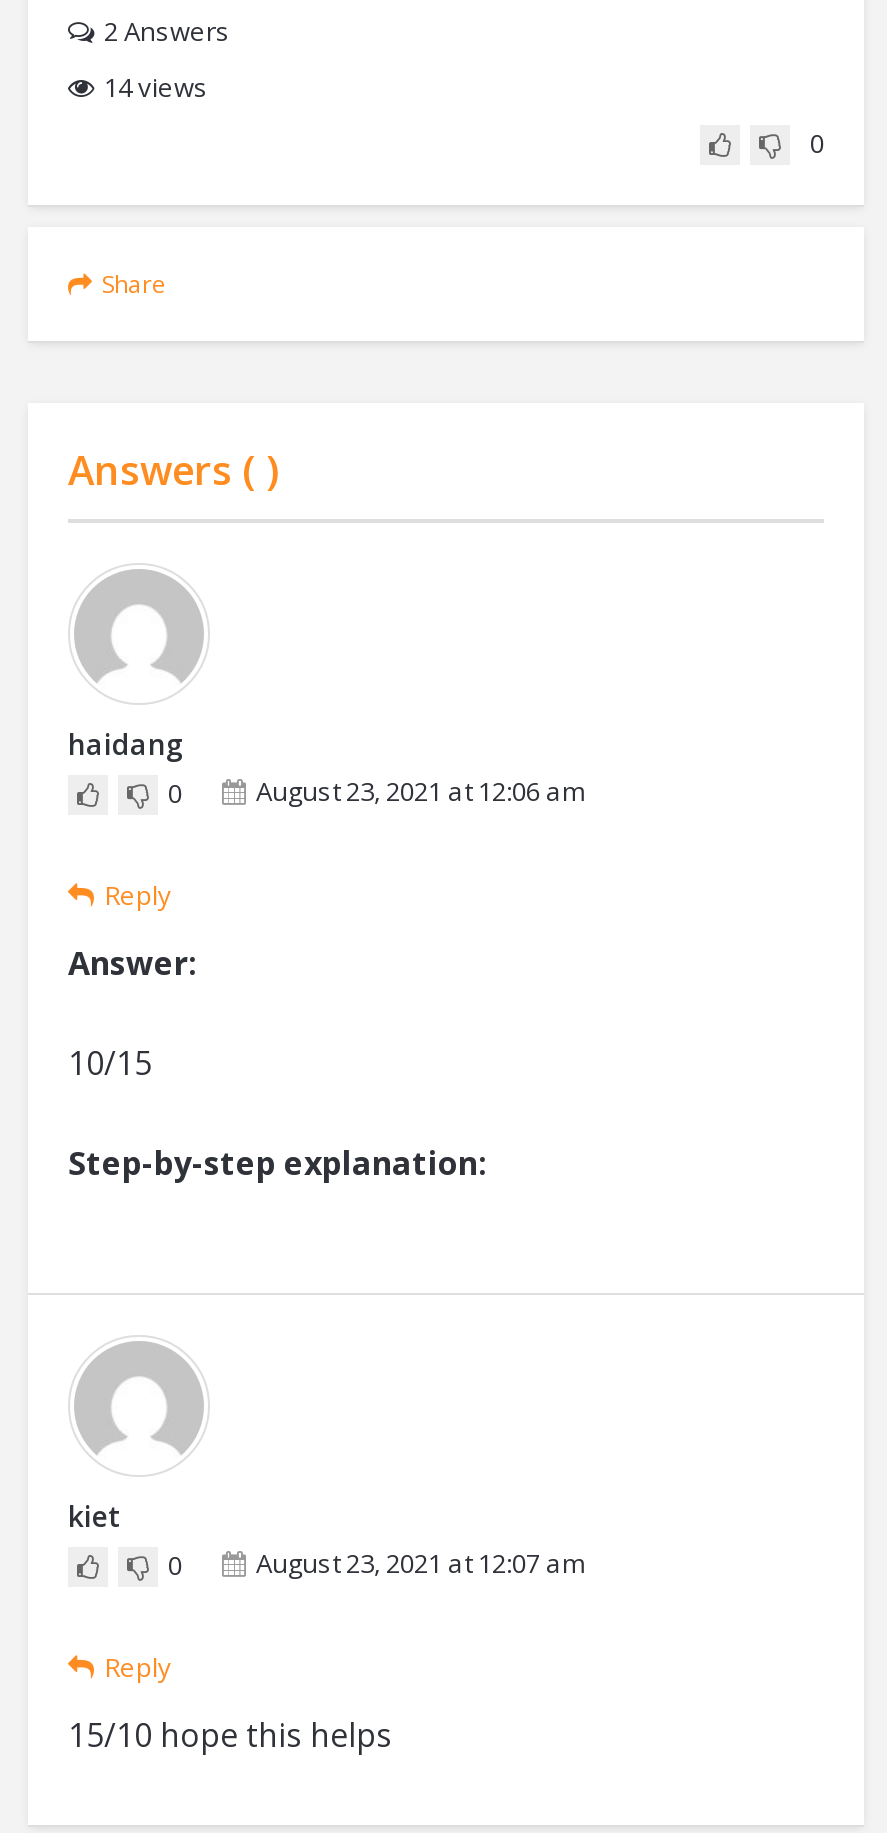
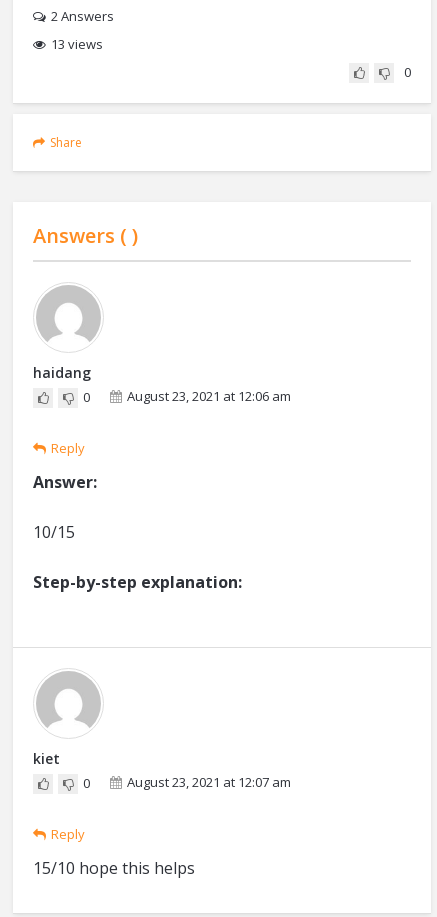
[104,69,208,105] 14 views -> [51,35,103,53] 13 views

